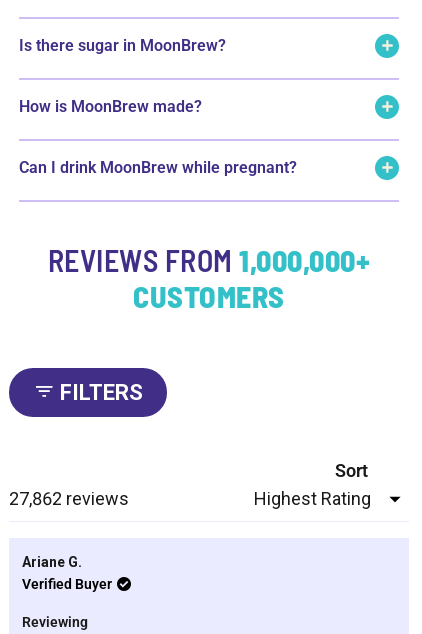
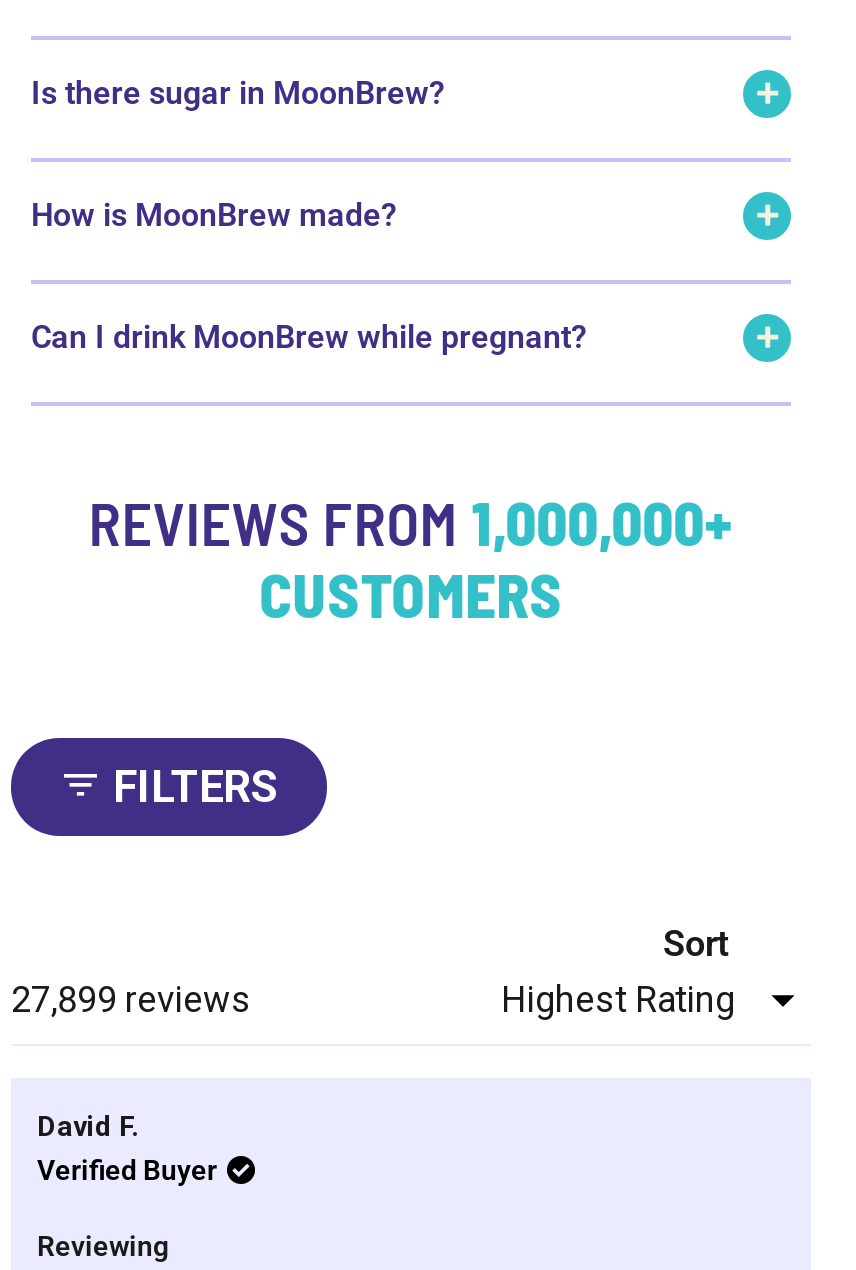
[9,488,129,509] 27,862 reviews -> [11,978,251,1020] 27,899 reviews
[22,554,82,570] Ariane G. -> [37,1110,139,1142] David F.

